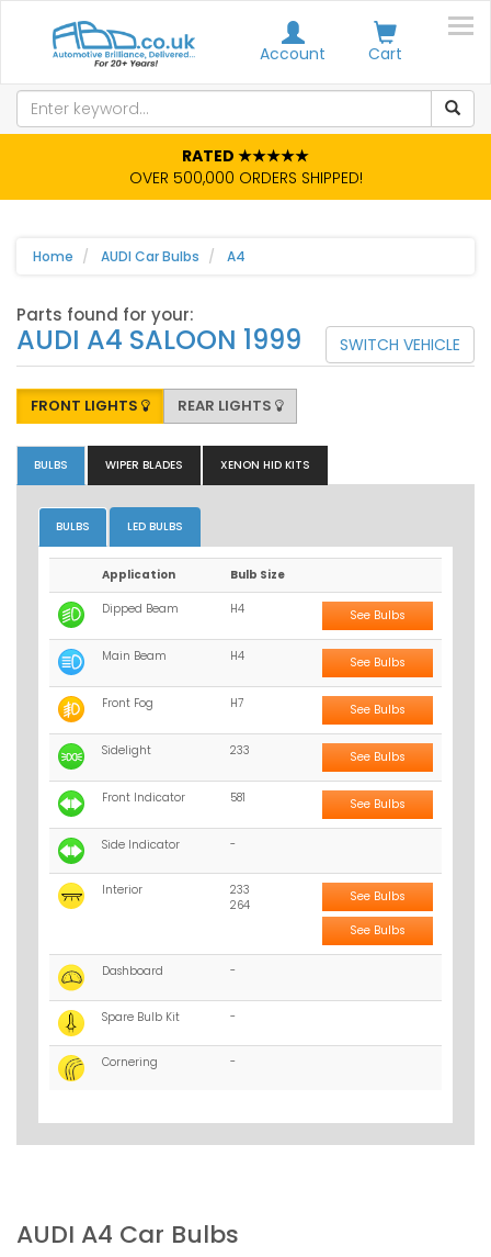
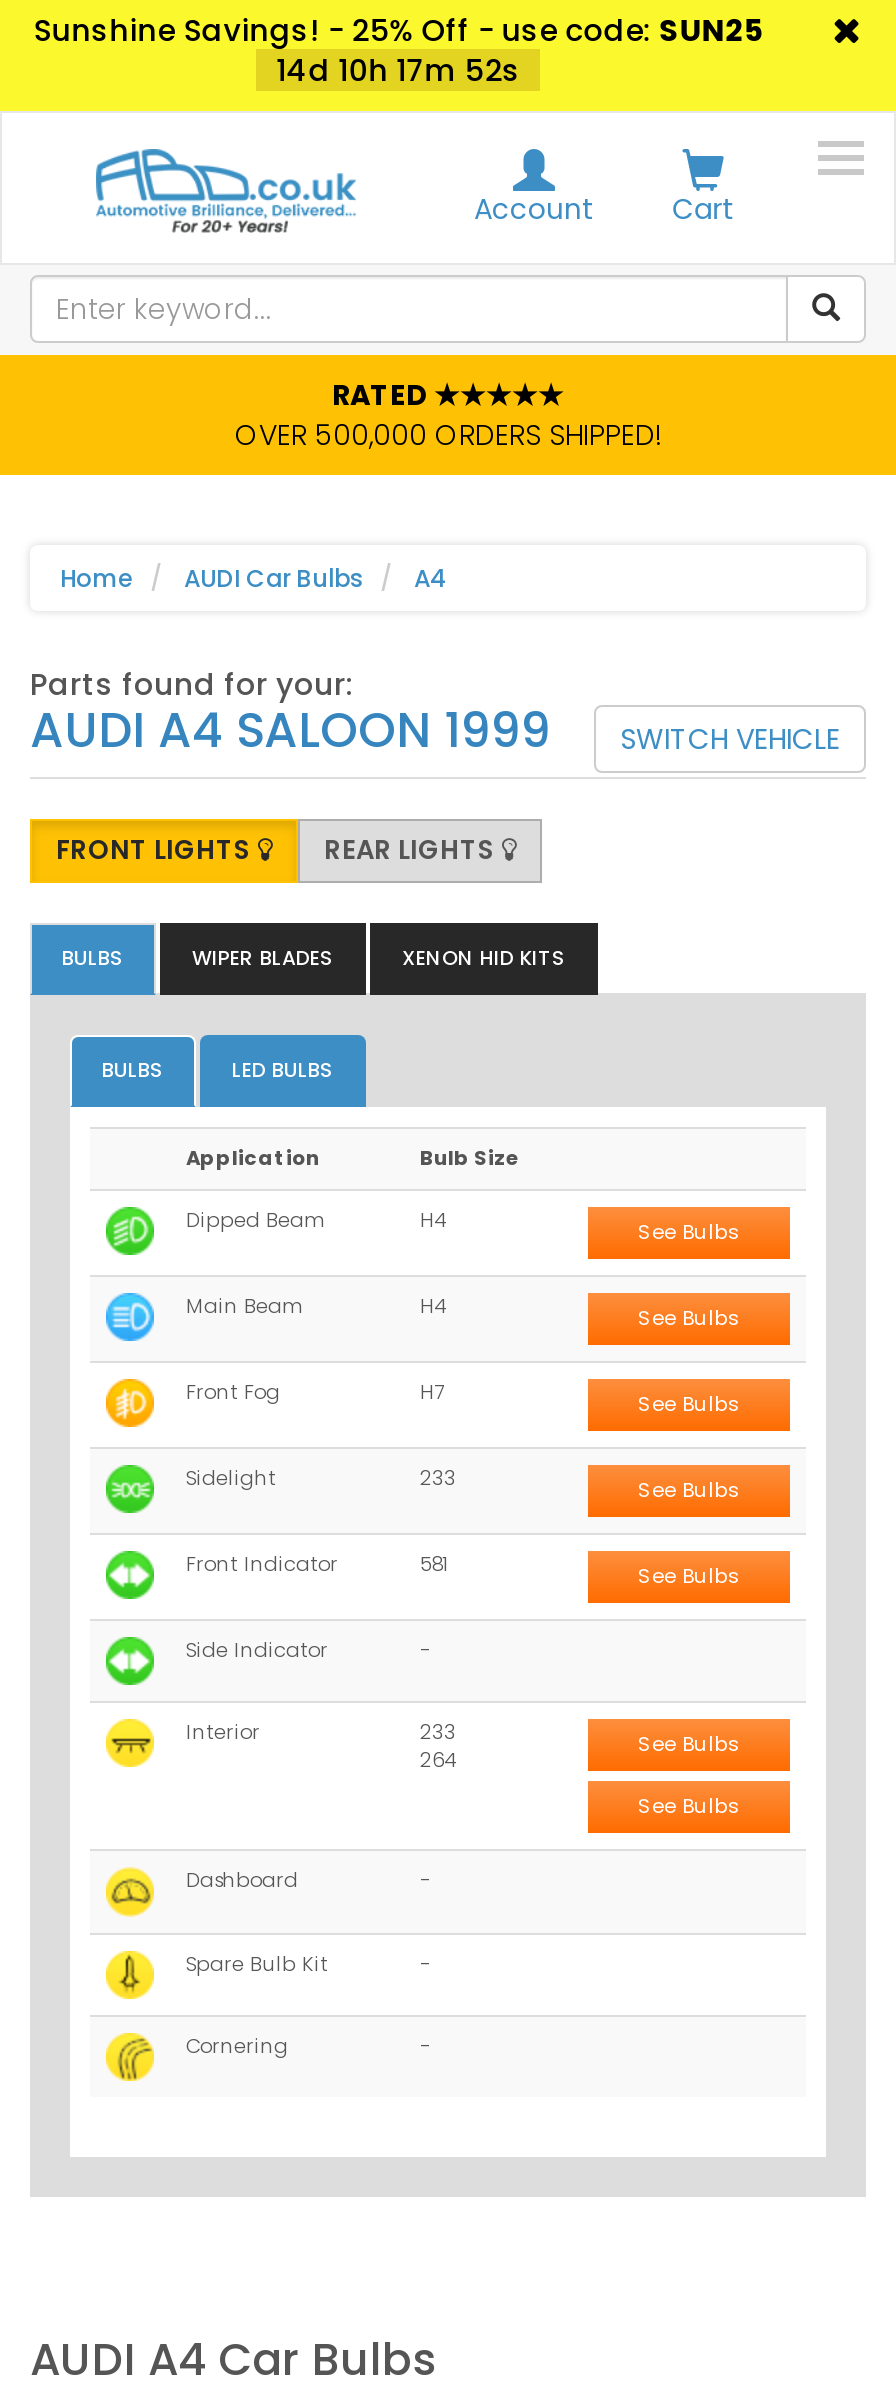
none -> [34,9,764,91] Sunshine Savings! - 25% Off - use code: SUN25 | 14d 10h 17m 52s

